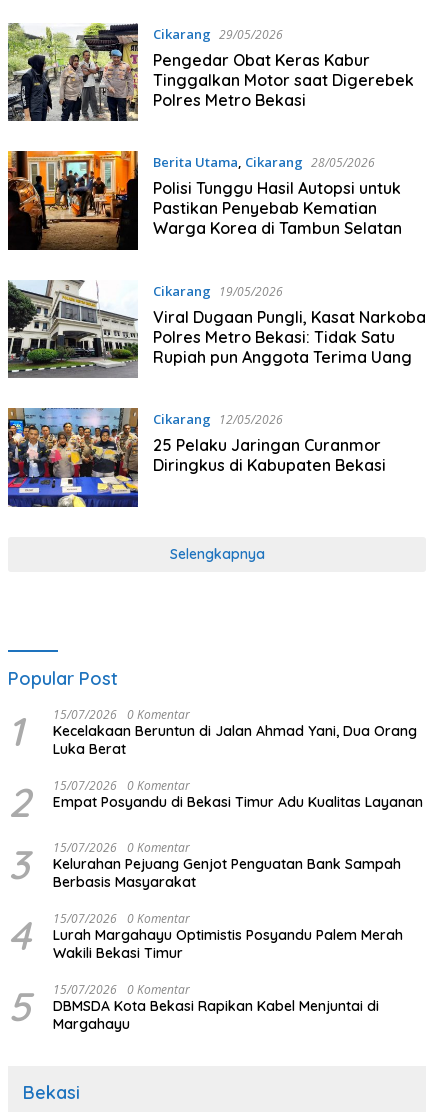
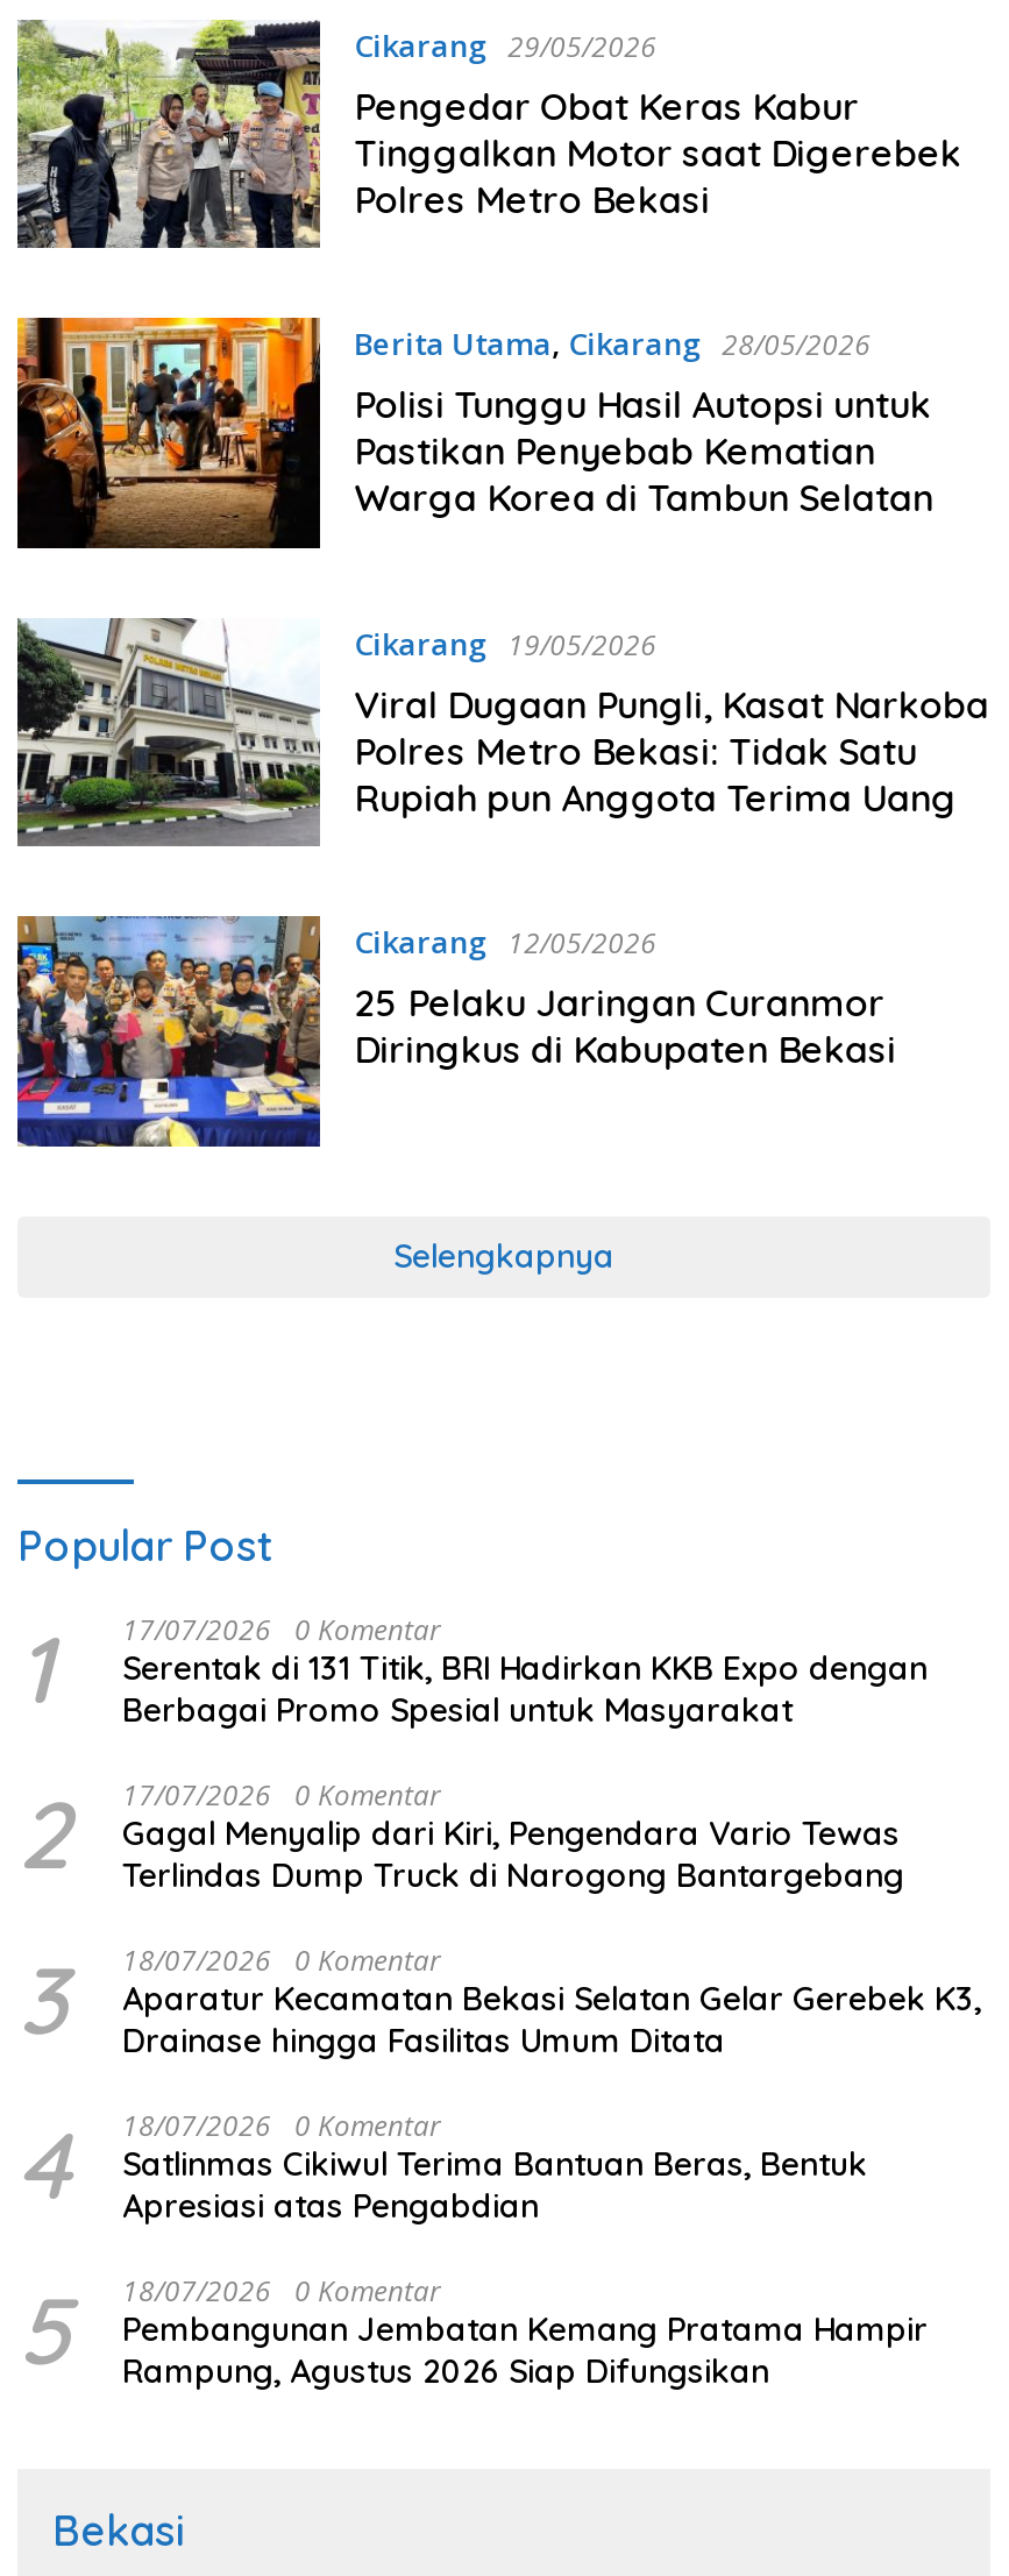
[53,706,417,758] 15/07/2026 0 Komentar | Kecelakaan Beruntun di Jalan Ahmad Yani, Dua Orang | Luka Berat -> [122,1609,928,1730] 17/07/2026 0 Komentar | Serentak di 131 Titik, BRI Hadirkan KKB Expo dengan | Berbagai Promo Spesial untuk Masyarakat
[53,777,423,811] 15/07/2026 0 Komentar | Empat Posyandu di Bekasi Timur Adu Kualitas Layanan -> [122,1775,904,1896] 17/07/2026 0 Komentar | Gagal Menyalip dari Kiri, Pengendara Vario Tewas | Terlindas Dump Truck di Narogong Bantargebang
[53,839,401,891] 15/07/2026 0 Komentar | Kelurahan Pejuang Genjot Penguatan Bank Sampah | Berbasis Masyarakat -> [122,1940,981,2061] 18/07/2026 0 Komentar | Aparatur Kecamatan Bekasi Selatan Gelar Gerebek K3, | Drainase hingga Fasilitas Umum Ditata
[53,910,403,962] 15/07/2026 0 Komentar | Lurah Margahayu Optimistis Posyandu Palem Merah | Wakili Bekasi Timur -> [122,2105,867,2226] 18/07/2026 0 Komentar | Satlinmas Cikiwul Terima Bantuan Beras, Bentuk | Apresiasi atas Pengabdian
[53,981,379,1033] 15/07/2026 0 Komentar | DBMSDA Kota Bekasi Rapikan Kabel Menjuntai di | Margahayu -> [122,2271,928,2392] 18/07/2026 0 Komentar | Pembangunan Jembatan Kemang Pratama Hampir | Rampung, Agustus 2026 Siap Difungsikan

